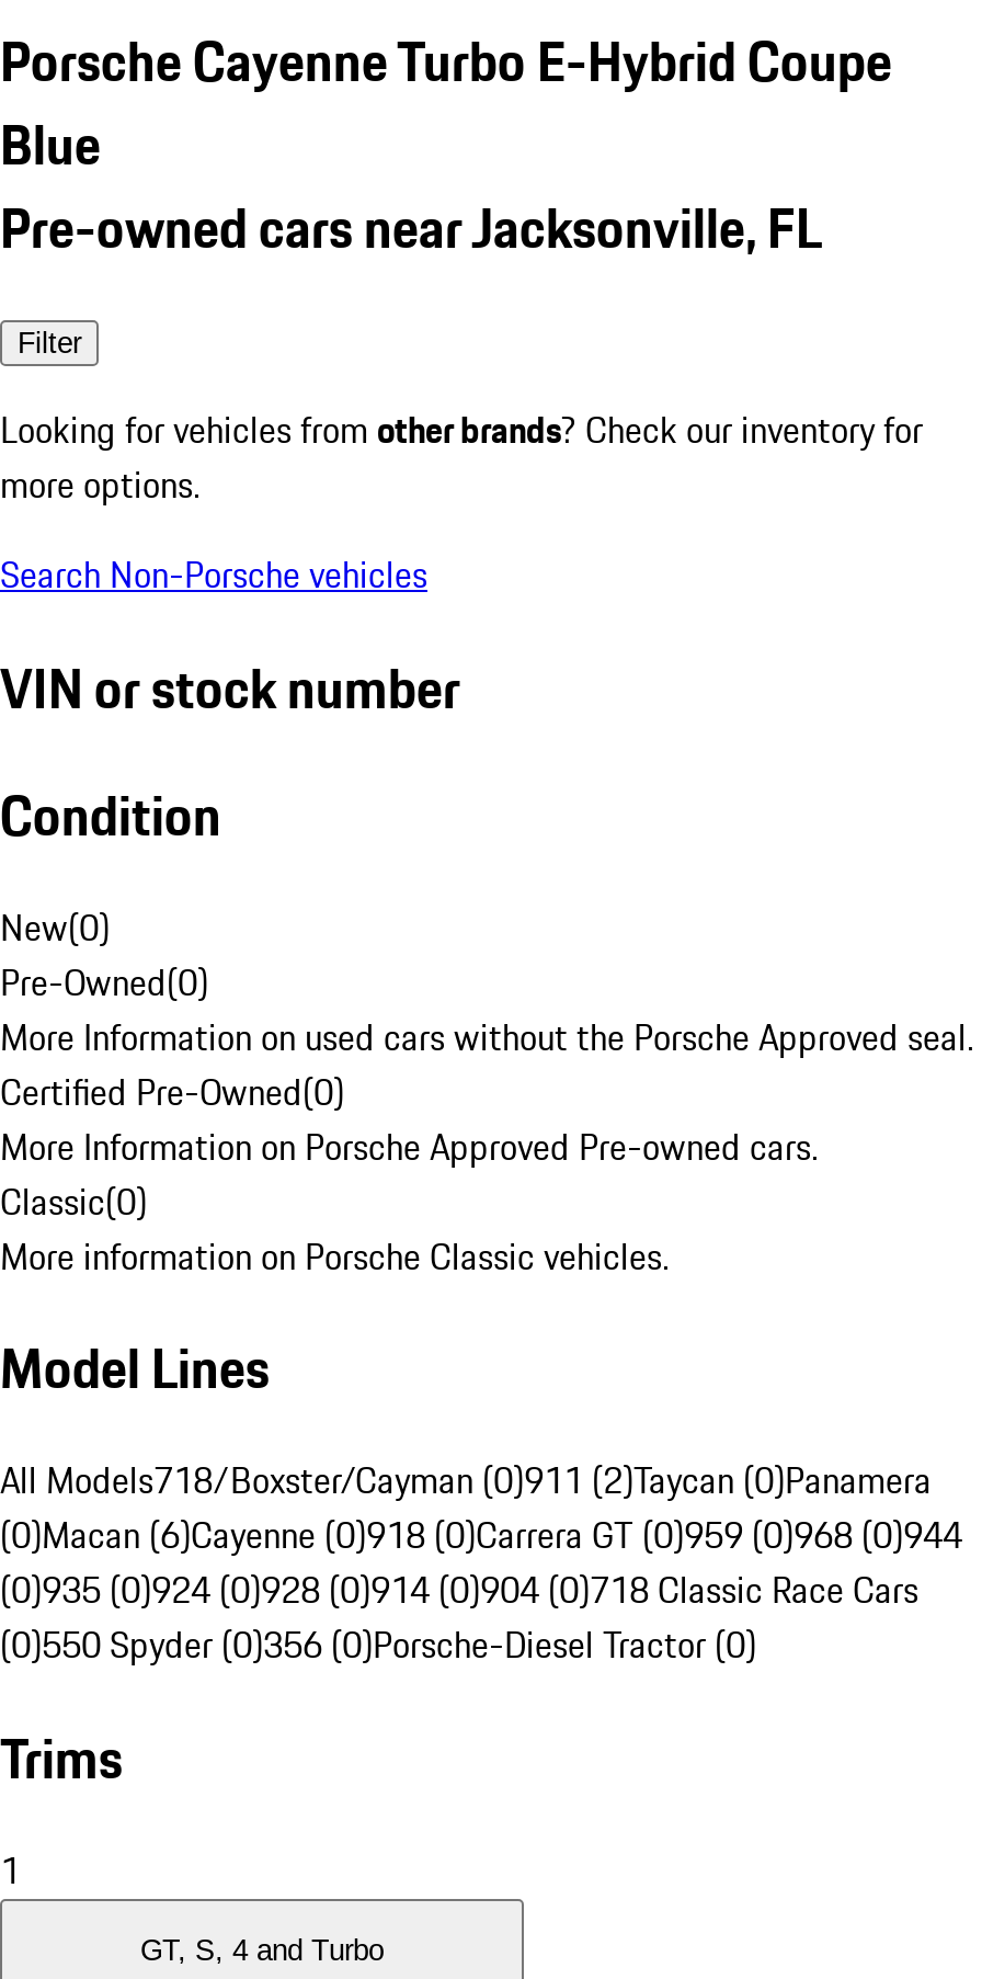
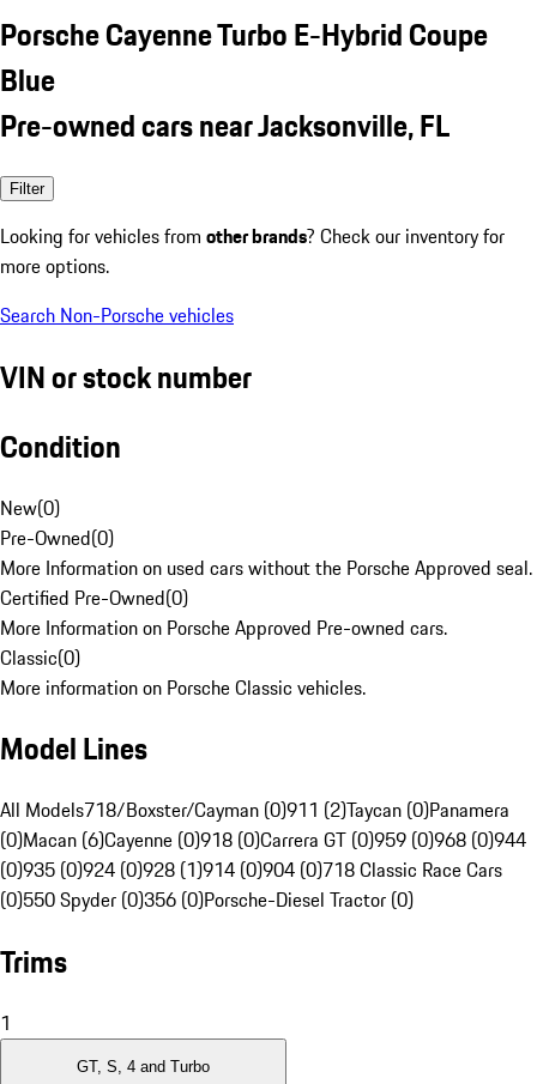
[0,1564,918,1617] (0)935 (0)924 (0)928 (0)914 (0)904 (0)718 Classic Race Cars -> [0,856,502,884] (0)935 (0)924 (0)928 (1)914 (0)904 (0)718 Classic Race Cars

